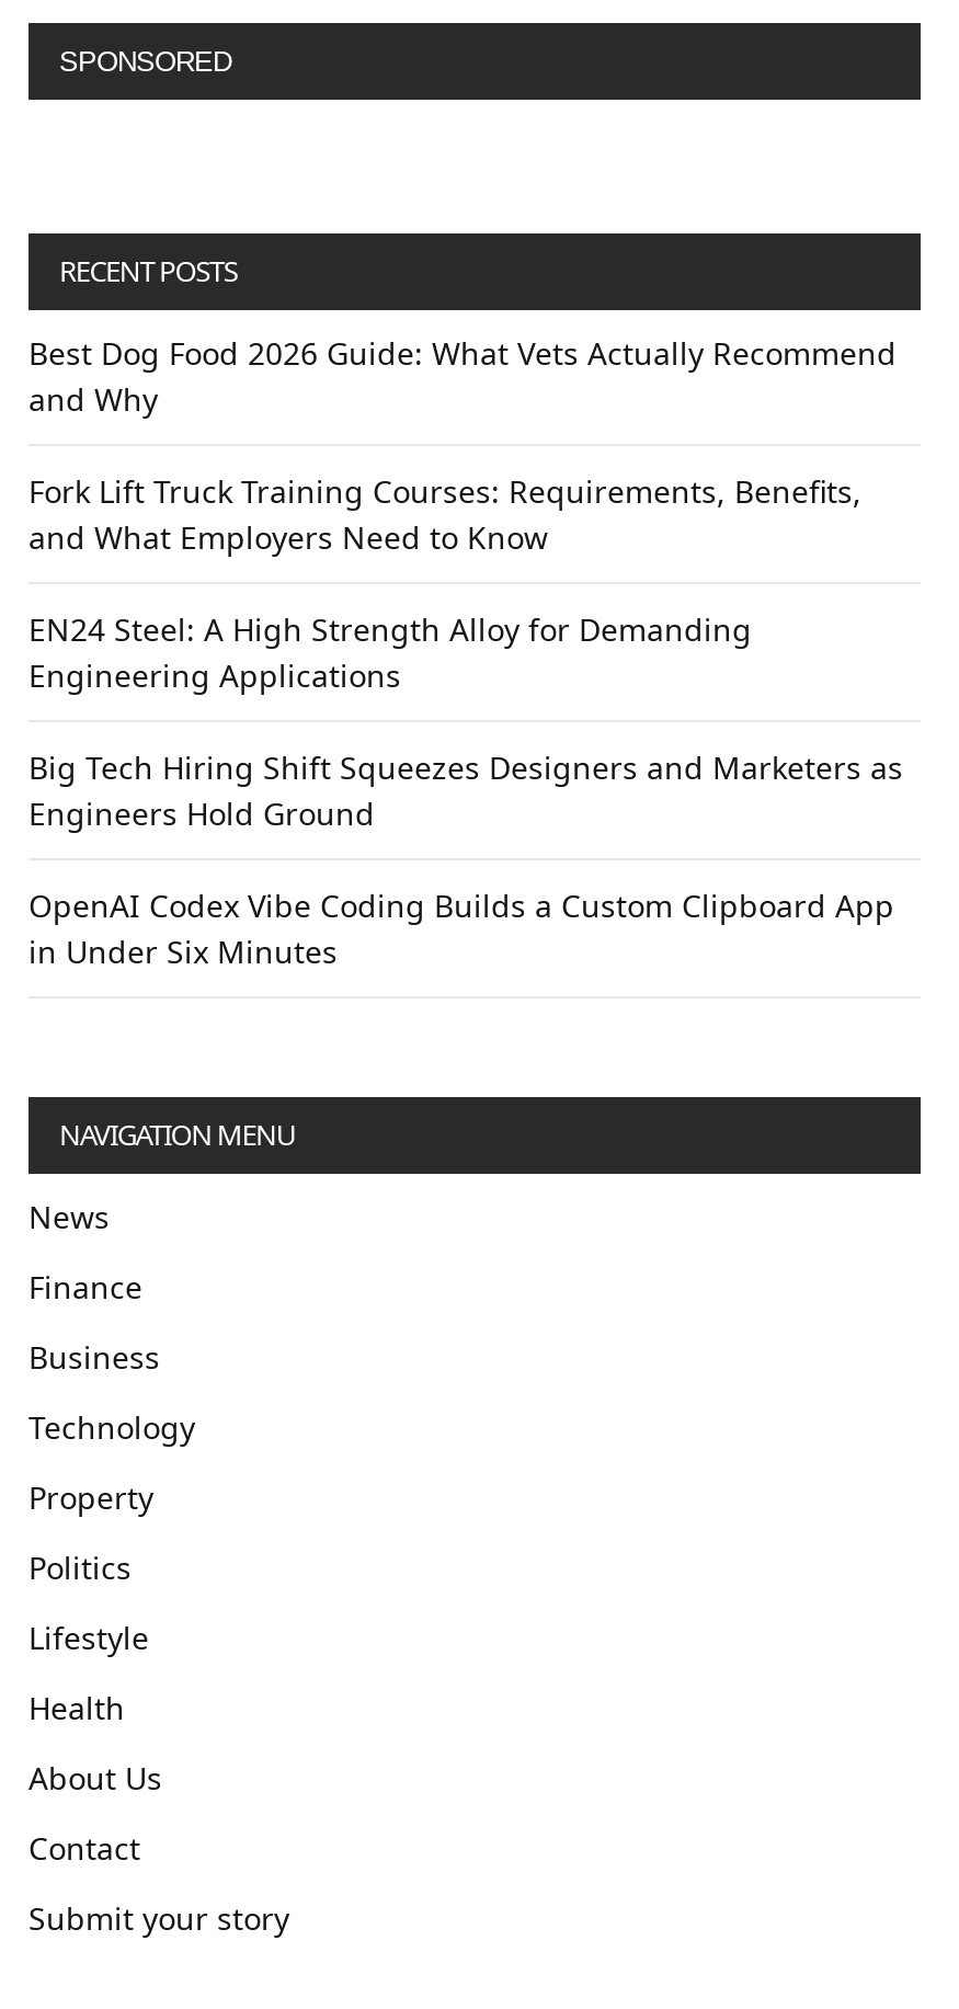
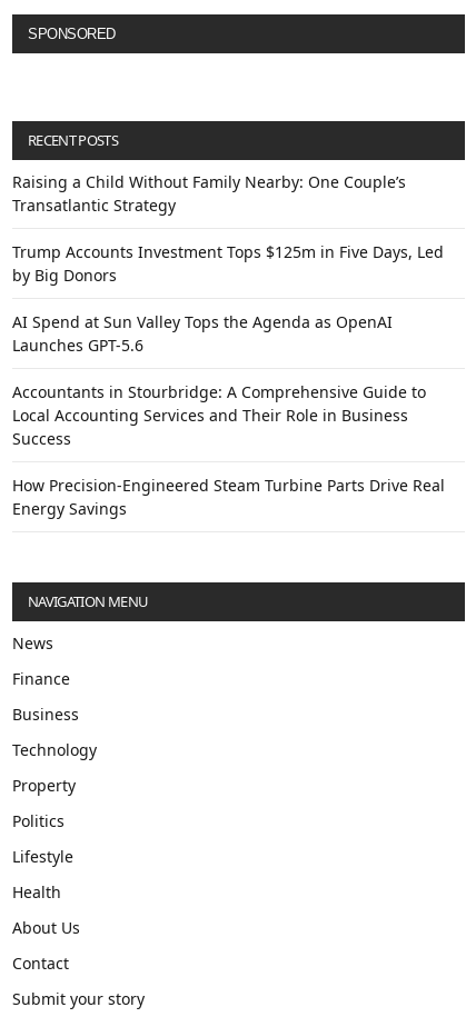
[28,332,897,420] Best Dog Food 2026 Guide: What Vets Actually Recommend | and Why -> [12,171,406,216] Raising a Child Without Family Nearby: One Couple’s | Transatlantic Strategy
[28,470,861,558] Fork Lift Truck Training Courses: Requirements, Benefits, | and What Employers Need to Know -> [12,241,444,286] Trump Accounts Investment Tops $125m in Five Days, Led | by Big Donors
[28,608,752,696] EN24 Steel: A High Strength Alloy for Demanding | Engineering Applications -> [12,311,393,356] AI Spend at Sun Valley Tops the Agenda as OpenAI | Launches GPT-5.6
[28,746,903,834] Big Tech Hiring Shift Squeezes Designers and Marketers as | Engineers Hold Ground -> [12,381,426,449] Accountants in Stourbridge: A Comprehensive Guide to | Local Accounting Services and Their Role in Business | Success
[28,884,894,972] OpenAI Codex Vibe Coding Builds a Custom Clipboard App | in Under Six Minutes -> [12,474,445,519] How Precision-Engineered Steam Turbine Parts Drive Real | Energy Savings

